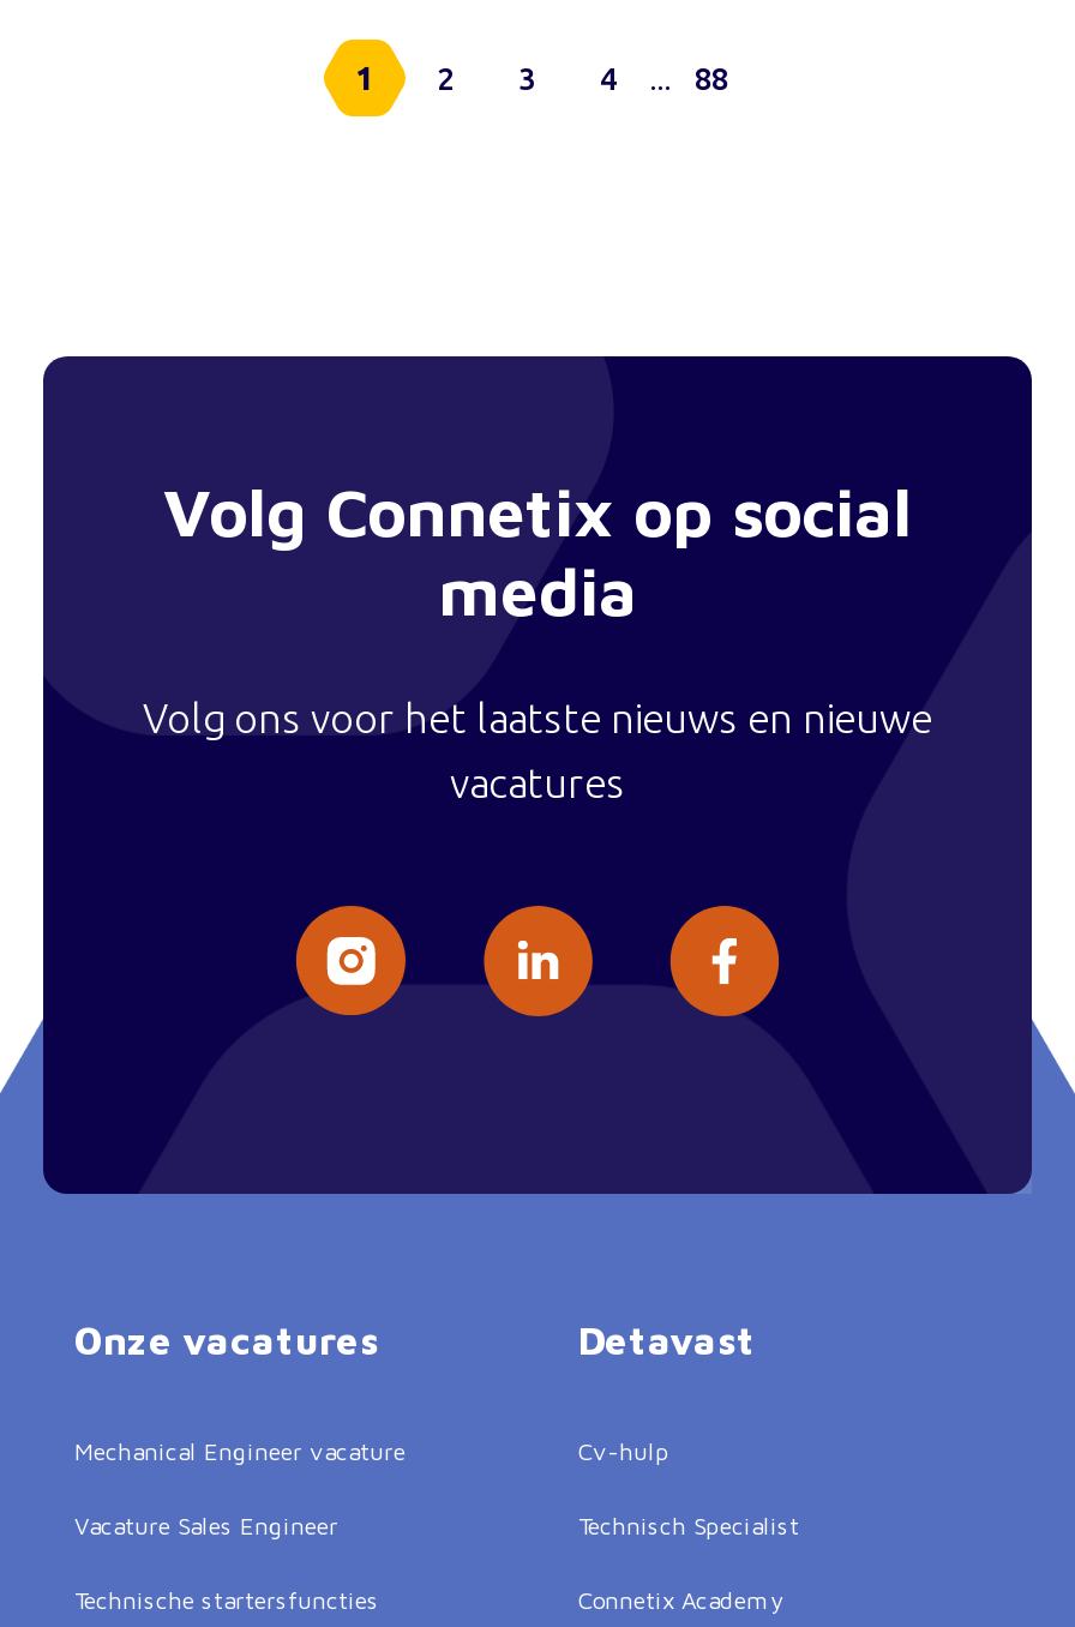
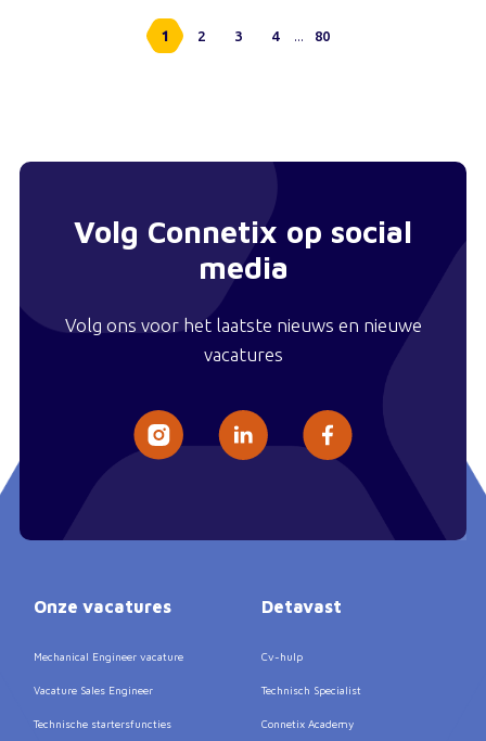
[695,61,728,95] 88 -> [314,28,329,43] 80

